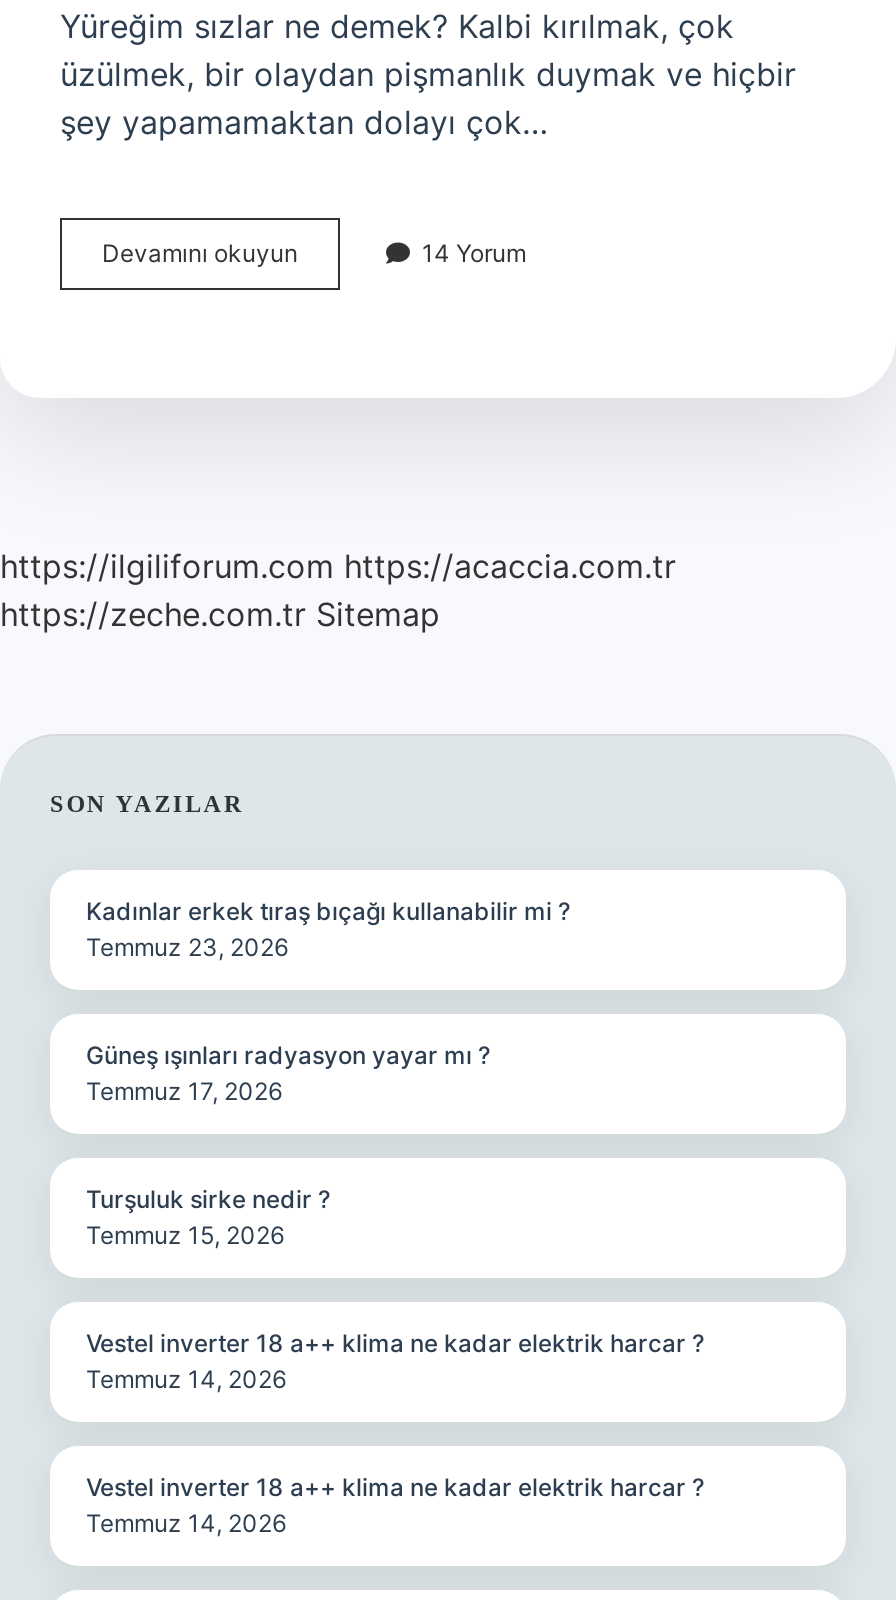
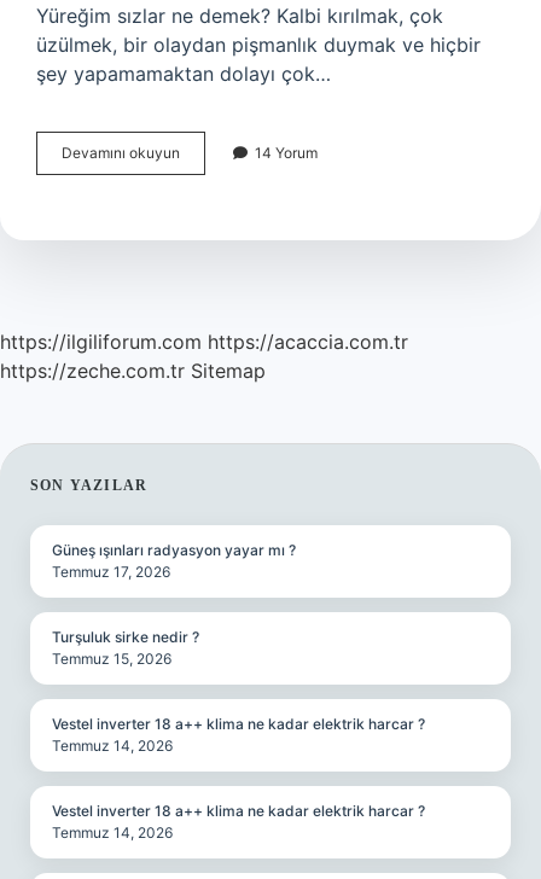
[86,896,570,962] Kadınlar erkek tıraş bıçağı kullanabilir mi ? | Temmuz 23, 2026 -> none

